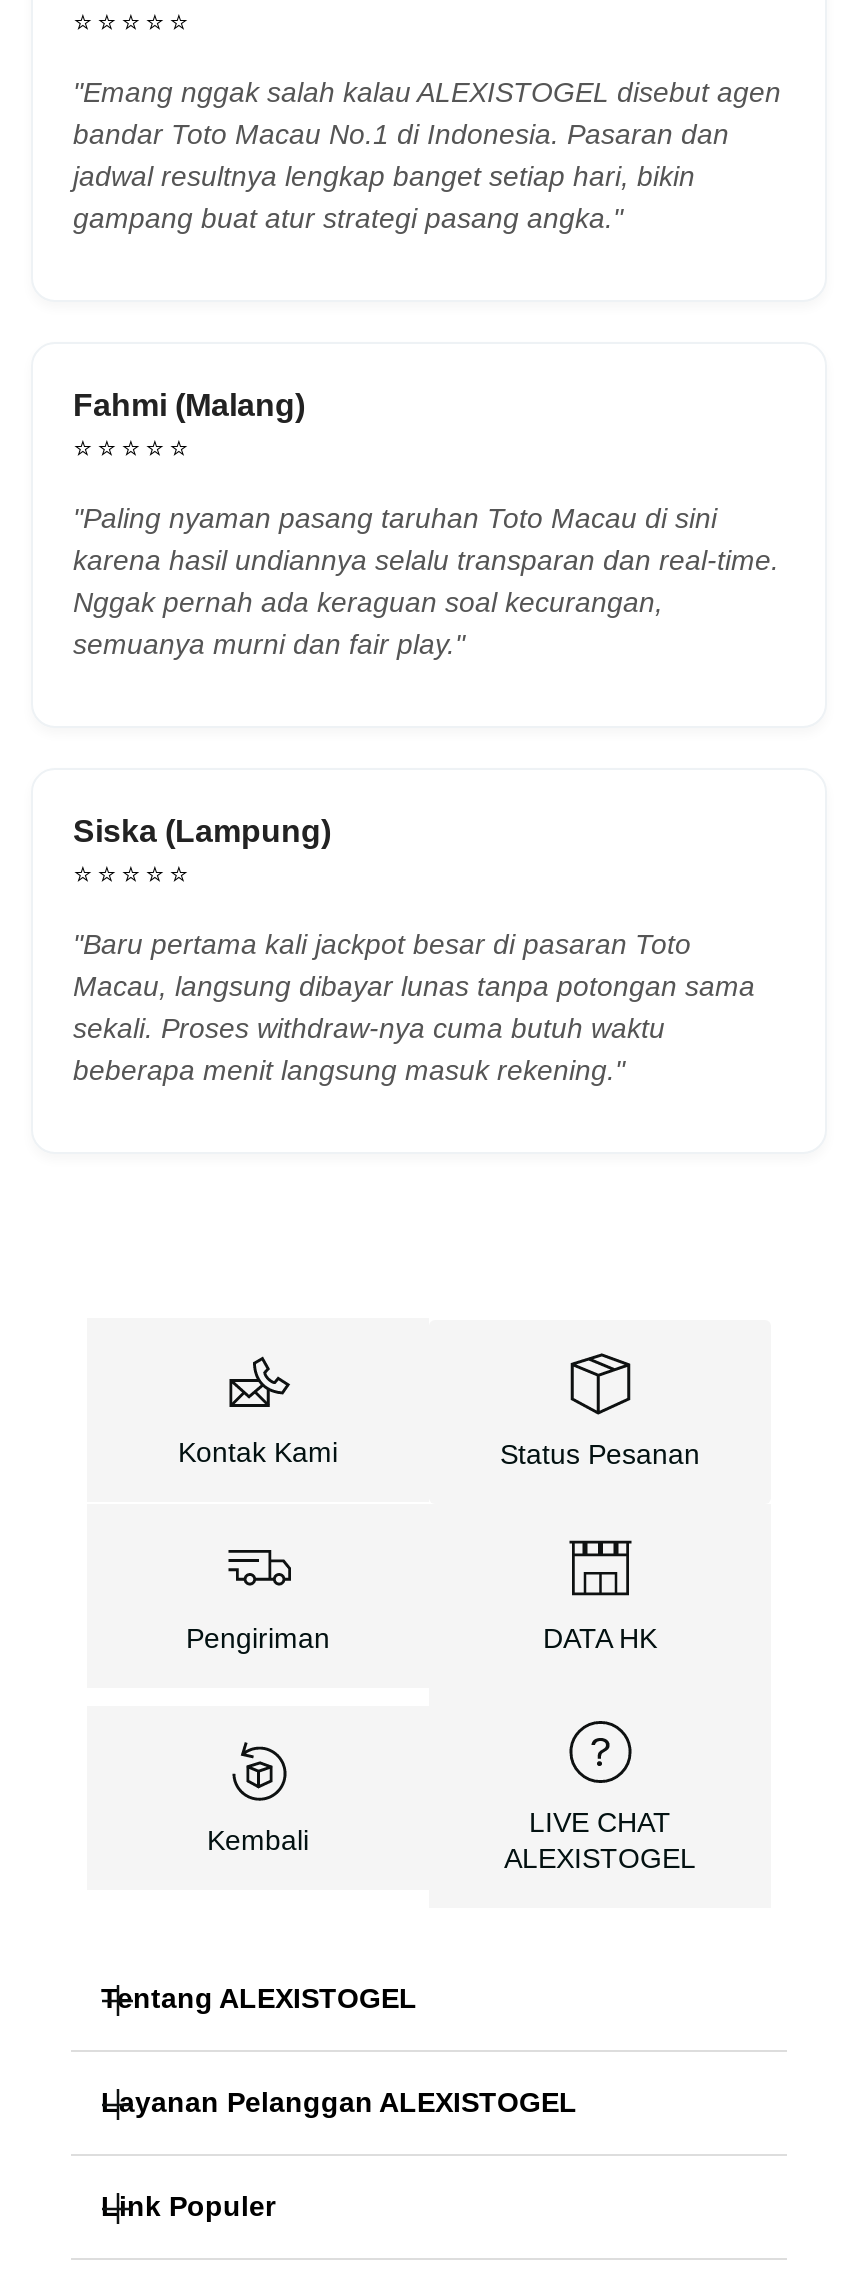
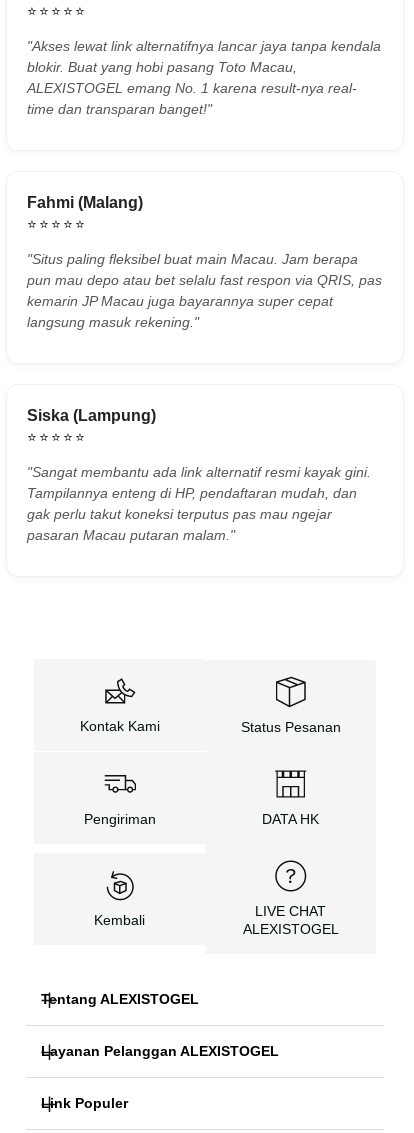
[73,76,781,234] "Emang nggak salah kalau ALEXISTOGEL disebut agen | bandar Toto Macau No.1 di Indonesia. Pasaran dan | jadwal resultnya lengkap banget setiap hari, bikin | gampang buat atur strategi pasang angka." -> [27,38,381,117] "Akses lewat link alternatifnya lancar jaya tanpa kendala | blokir. Buat yang hobi pasang Toto Macau, | ALEXISTOGEL emang No. 1 karena result-nya real- | time dan transparan banget!"
[73,502,779,660] "Paling nyaman pasang taruhan Toto Macau di sini | karena hasil undiannya selalu transparan dan real-time. | Nggak pernah ada keraguan soal kecurangan, | semuanya murni dan fair play." -> [27,251,382,330] "Situs paling fleksibel buat main Macau. Jam berapa | pun mau depo atau bet selalu fast respon via QRIS, pas | kemarin JP Macau juga bayarannya super cepat | langsung masuk rekening."
[73,928,755,1086] "Baru pertama kali jackpot besar di pasaran Toto | Macau, langsung dibayar lunas tanpa potongan sama | sekali. Proses withdraw-nya cuma butuh waktu | beberapa menit langsung masuk rekening." -> [27,464,371,543] "Sangat membantu ada link alternatif resmi kayak gini. | Tampilannya enteng di HP, pendaftaran mudah, dan | gak perlu takut koneksi terputus pas mau ngejar | pasaran Macau putaran malam."

